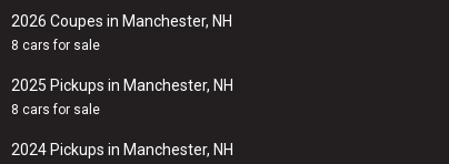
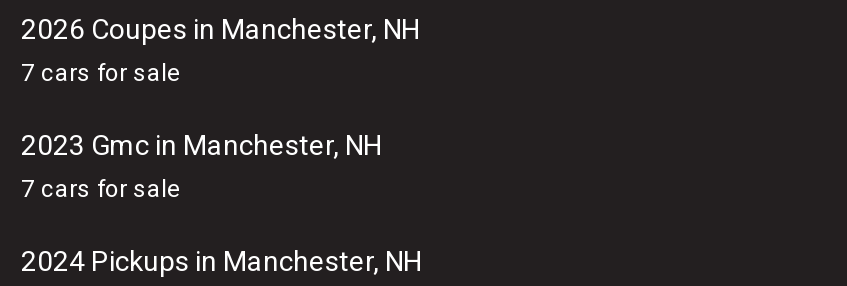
[11,38,100,53] 8 cars for sale -> [21,59,181,87] 7 cars for sale
[11,76,233,94] 2025 Pickups in Manchester, NH -> [21,129,381,161] 2023 Gmc in Manchester, NH
[11,102,100,117] 8 cars for sale -> [21,175,181,203] 7 cars for sale

